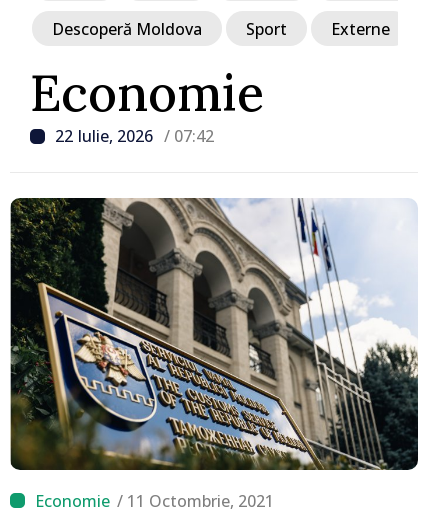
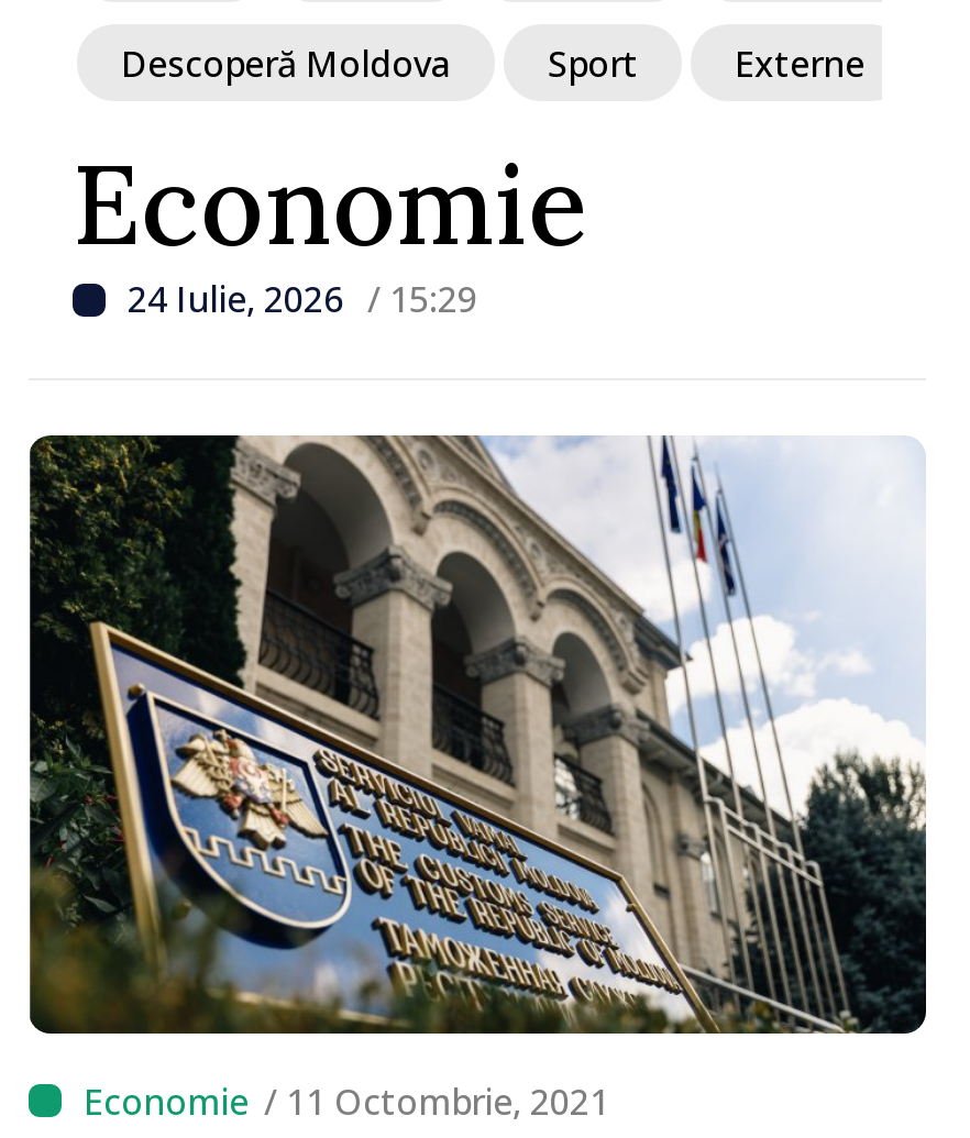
[55,125,214,147] 22 Iulie, 2026 / 07:42 -> [128,275,477,323] 24 Iulie, 2026 / 15:29

